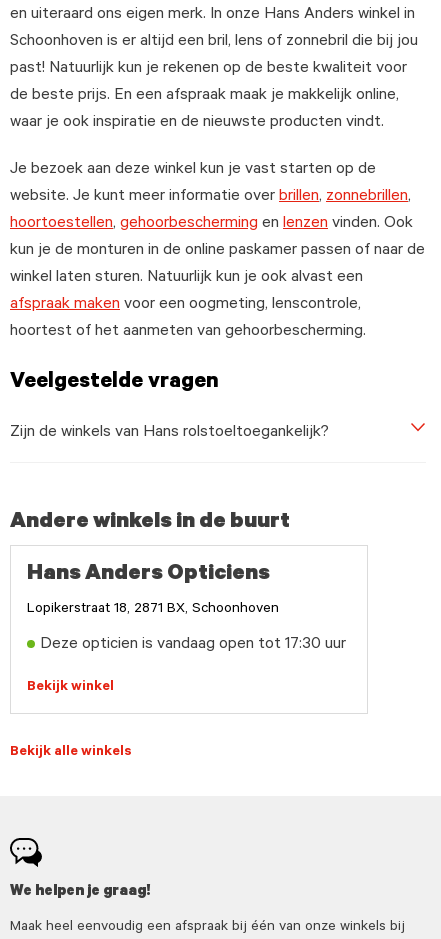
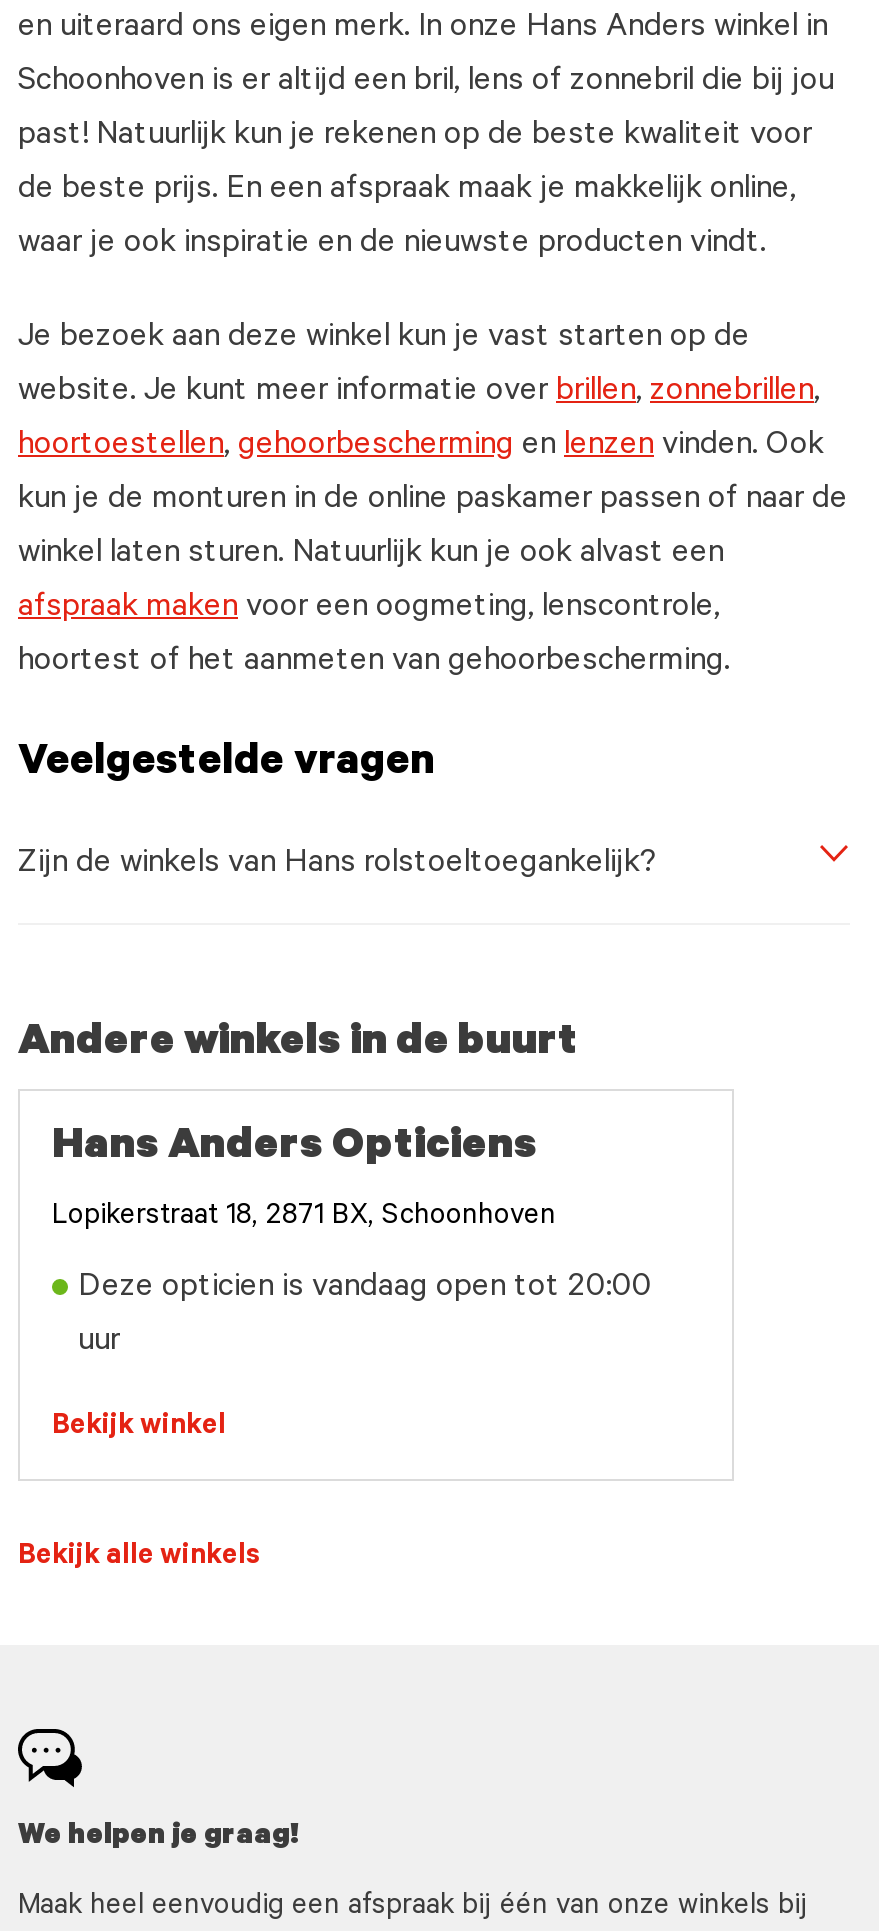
[40,636,346,654] Deze opticien is vandaag open tot 17:30 uur -> [78,1271,652,1361] Deze opticien is vandaag open tot 20:00 | uur

